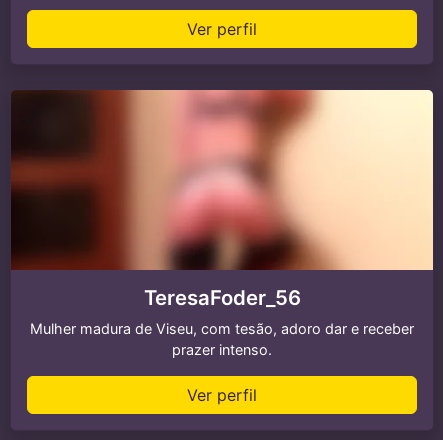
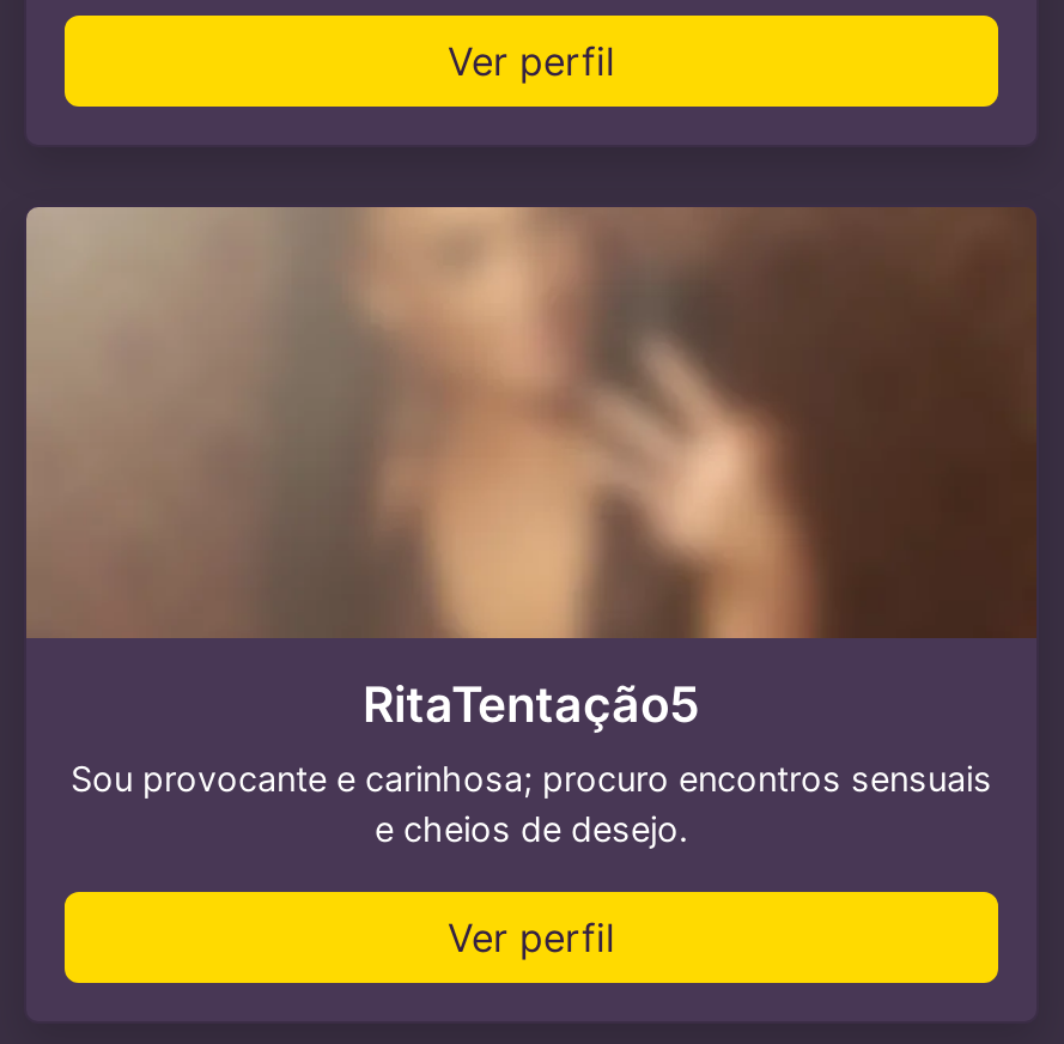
[11,89,434,358] [image] | TeresaFoder_56 | Mulher madura de Viseu, com tesão, adoro dar e receber | prazer intenso. -> [24,205,1036,849] [image] | RitaTentação5 | Sou provocante e carinhosa; procuro encontros sensuais | e cheios de desejo.

